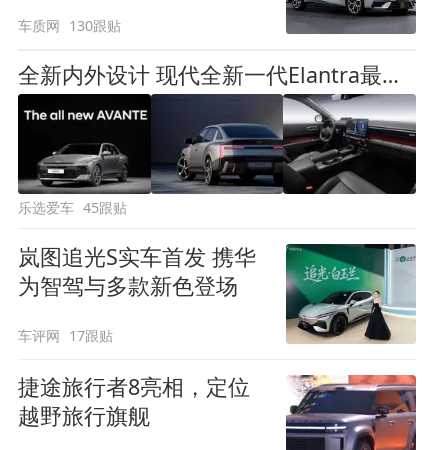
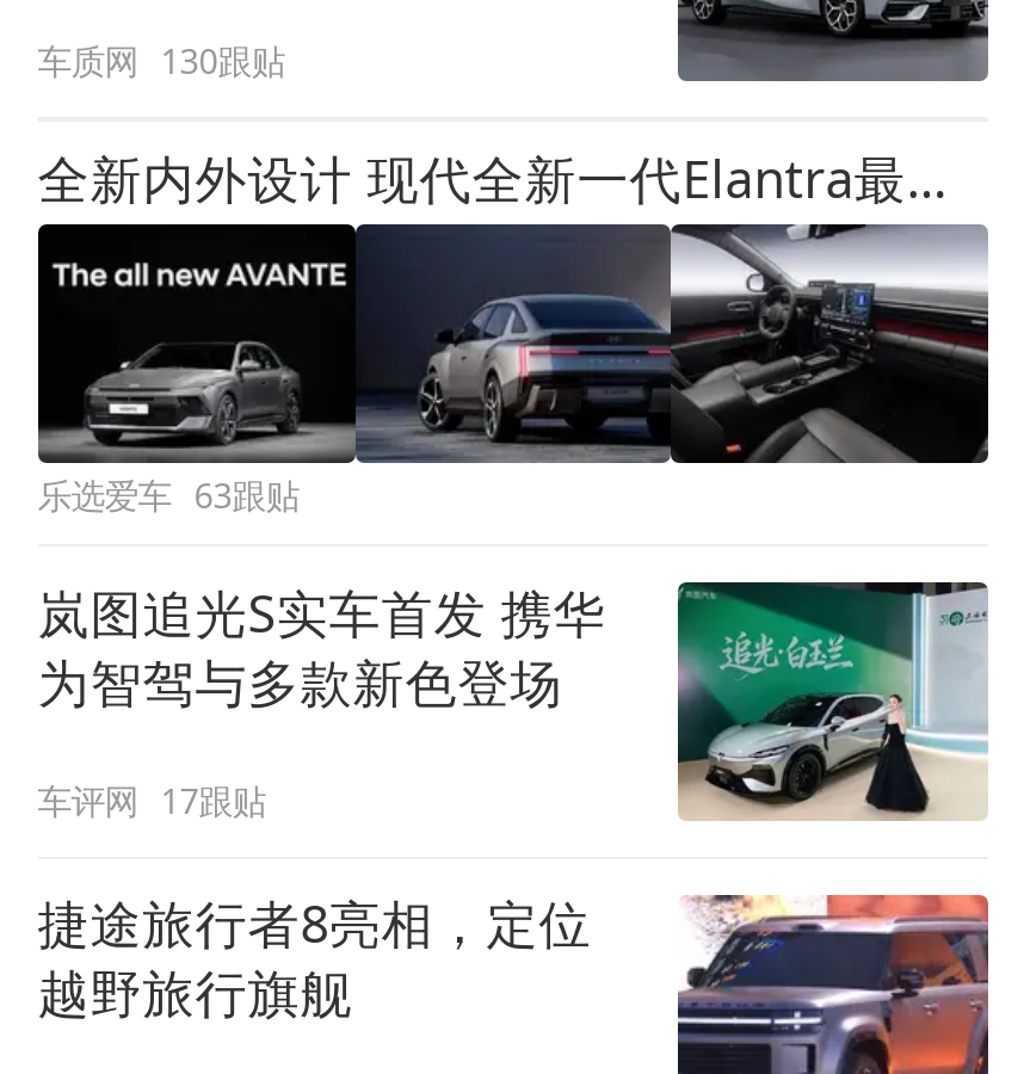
[18,198,127,217] 乐选爱车 45跟贴 -> [37,474,299,519] 乐选爱车 63跟贴

